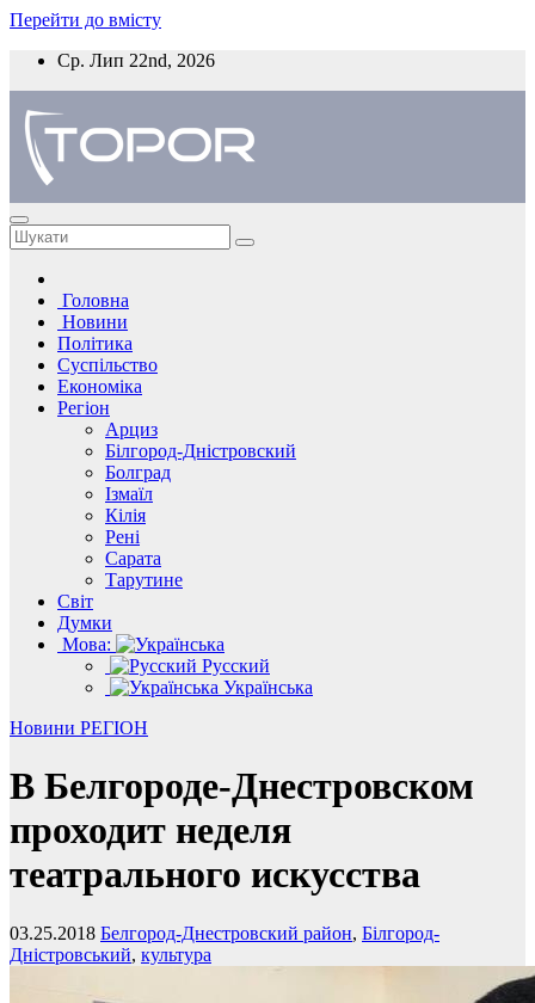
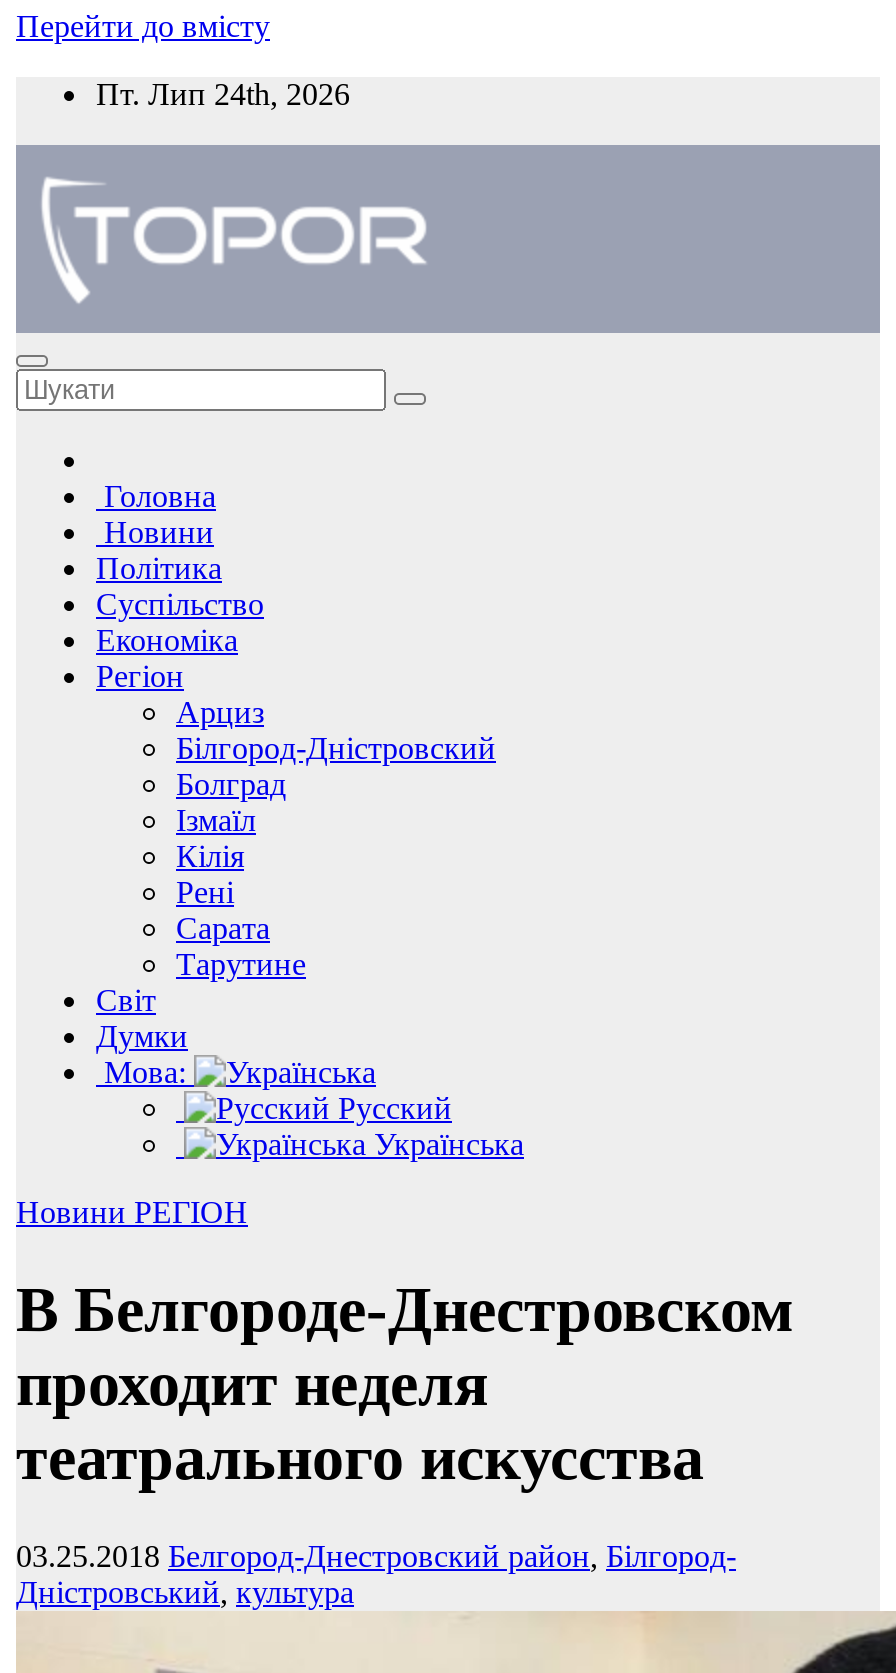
[57,50,215,70] Ср. Лип 22nd, 2026 -> [96,77,350,111] Пт. Лип 24th, 2026

